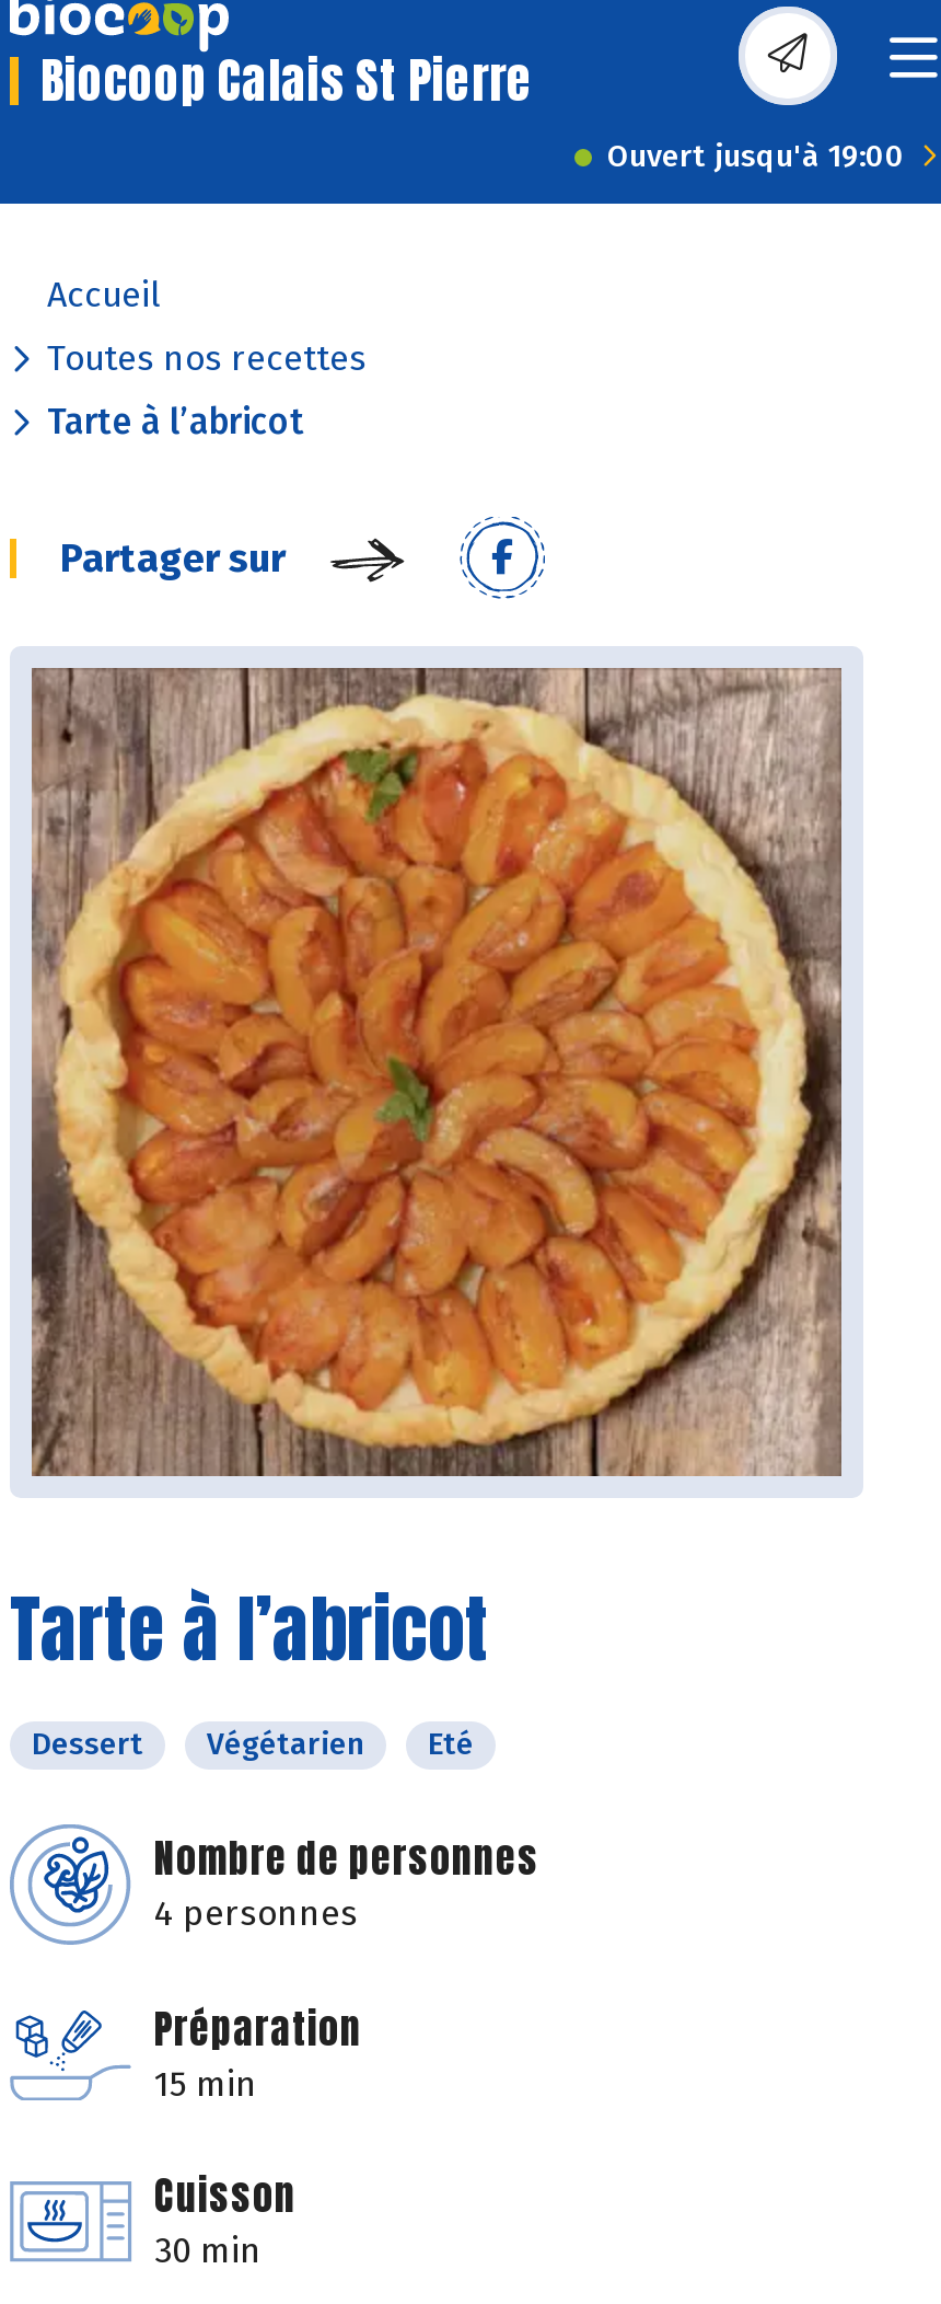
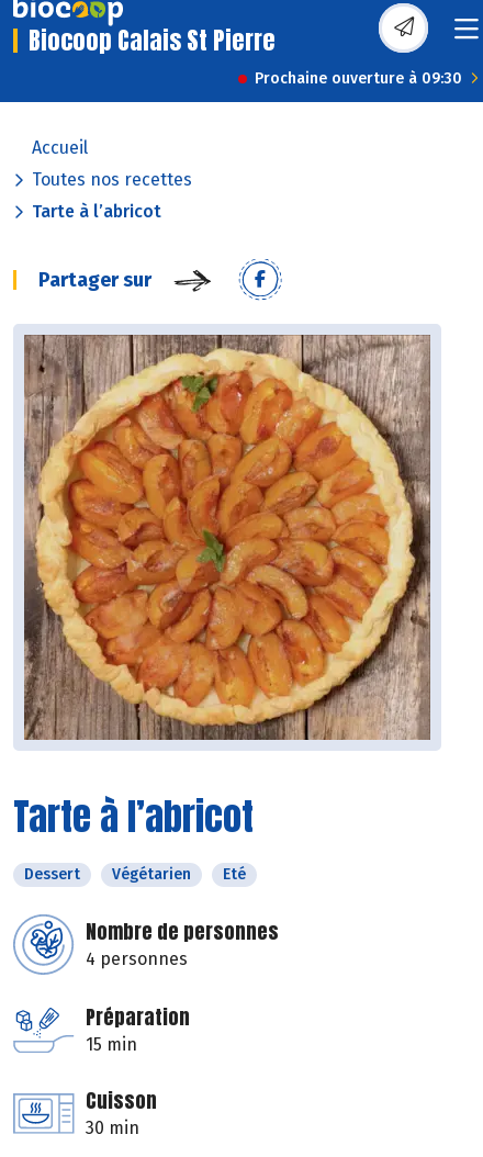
[607,138,905,175] Ouvert jusqu'à 19:00 -> [255,69,462,88] Prochaine ouverture à 09:30

